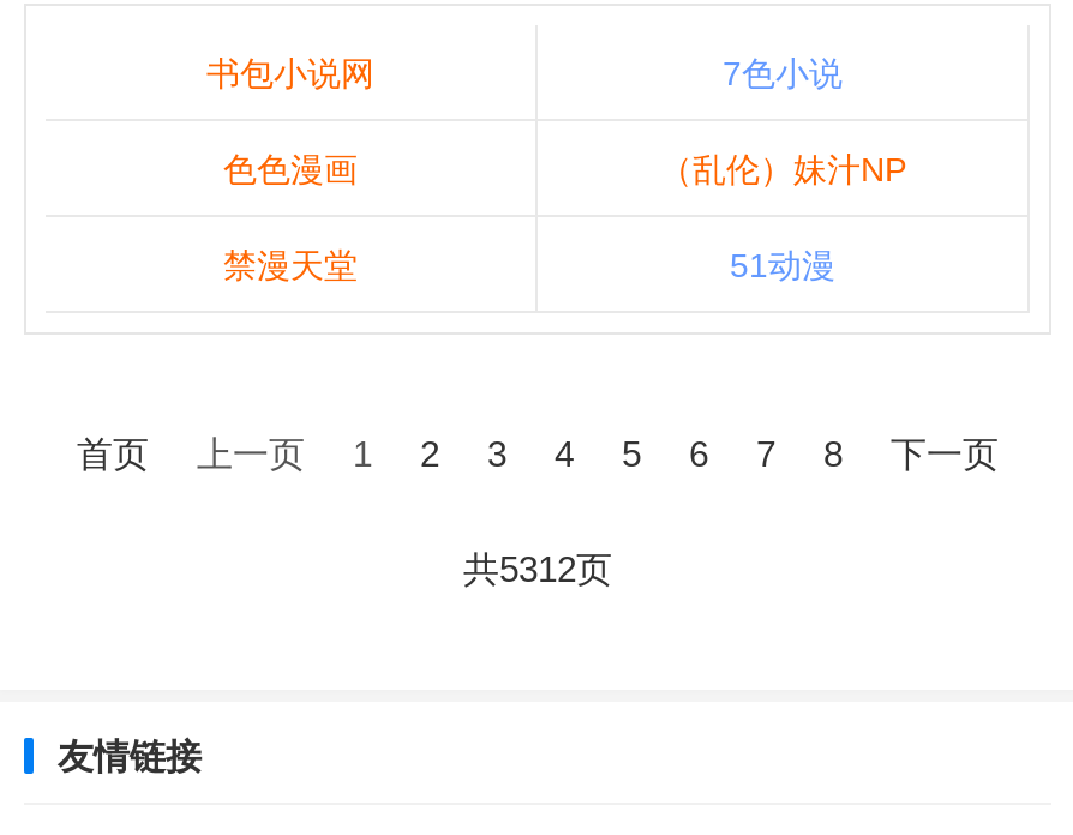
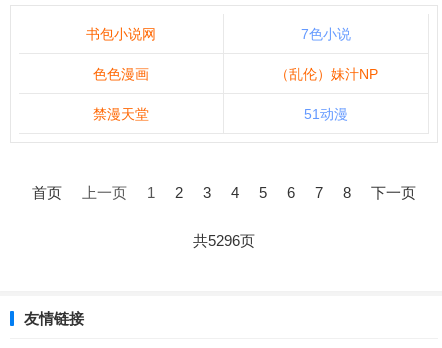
[463,548,612,589] 共5312页 -> [193,232,255,249] 共5296页

